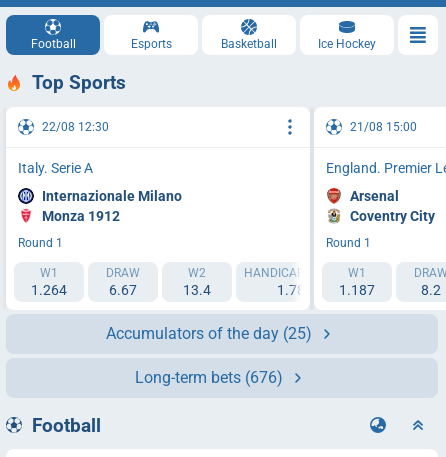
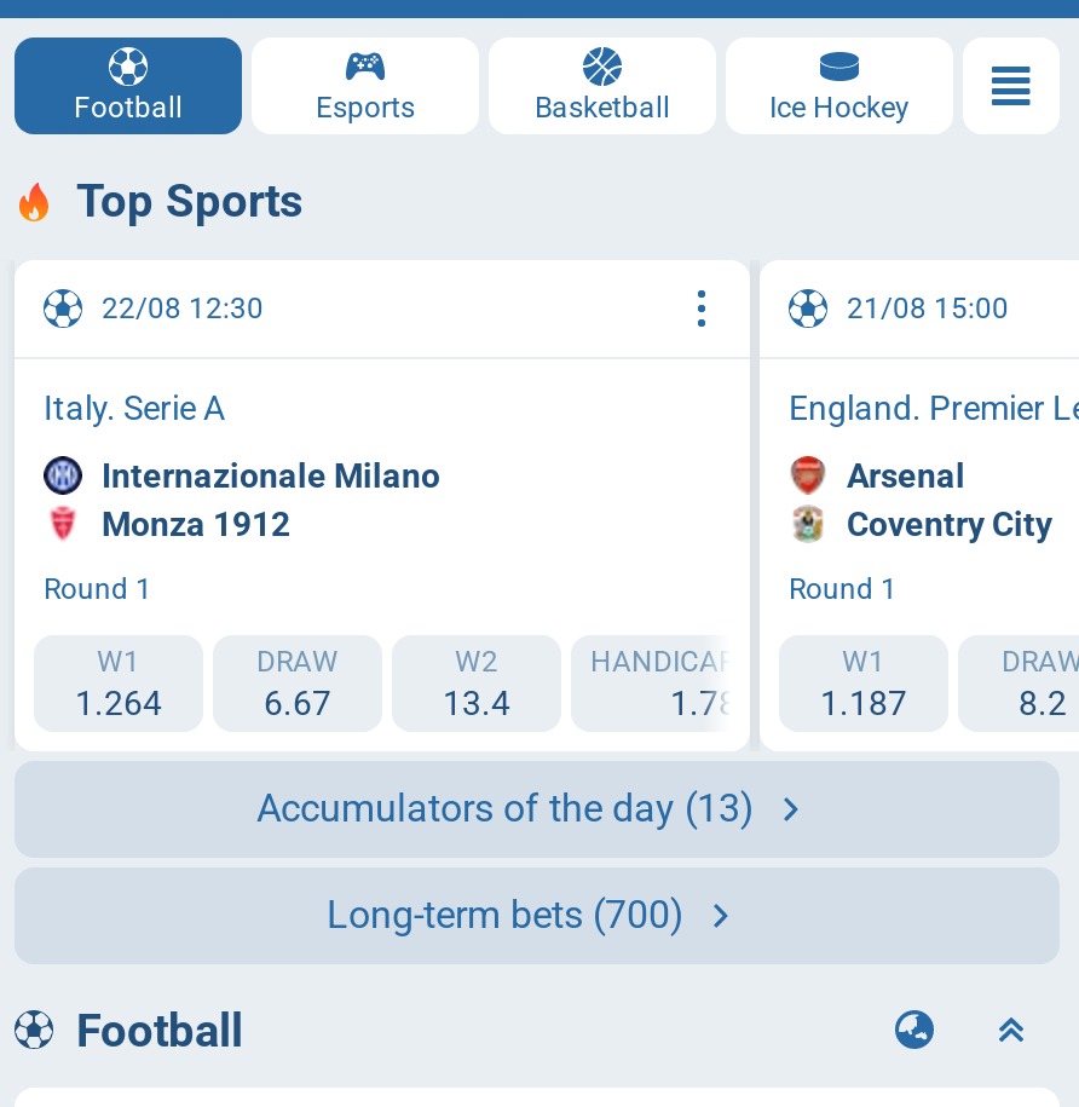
[106,323,312,342] Accumulators of the day (25) -> [256,784,755,830] Accumulators of the day (13)
[135,367,283,386] Long-term bets (676) -> [327,890,685,936] Long-term bets (700)

